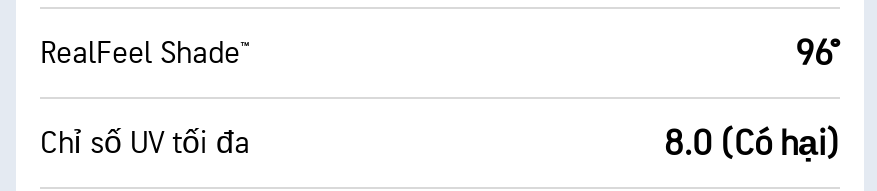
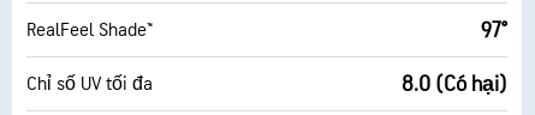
[796,33,840,75] 96° -> [481,18,507,43] 97°

